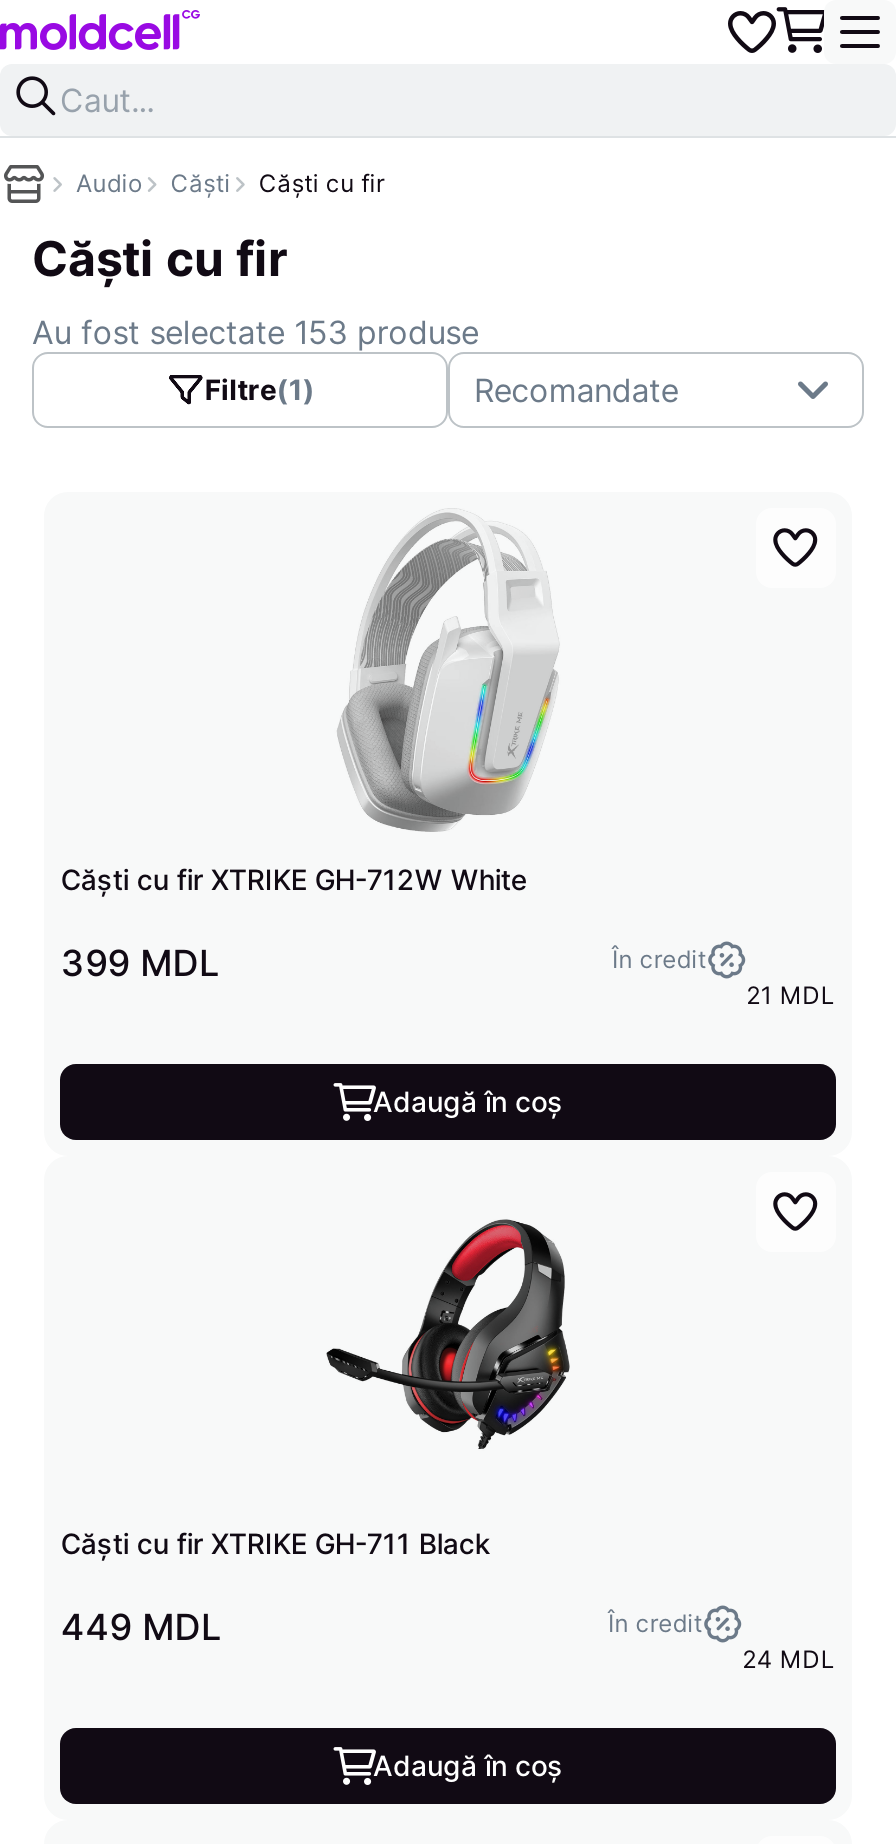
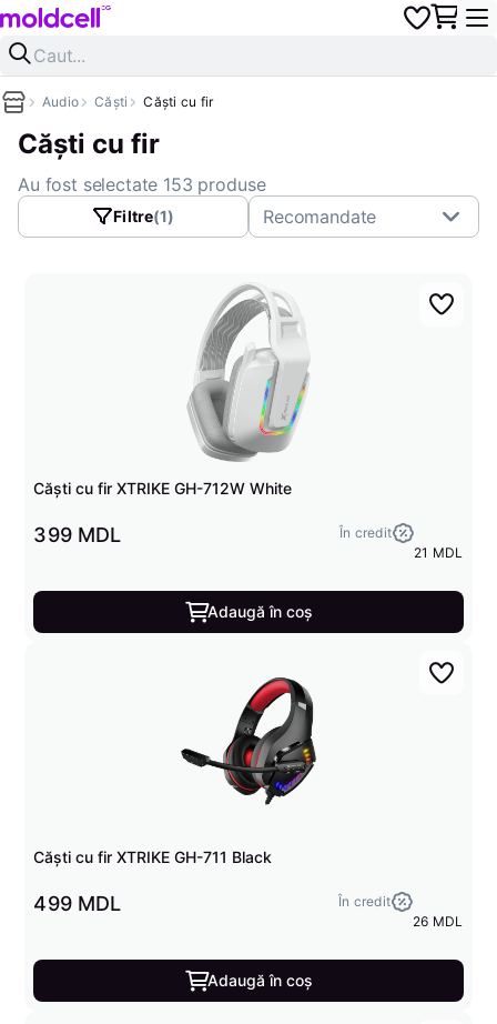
[61,1606,221,1648] 449 MDL -> [34,892,122,915] 499 MDL
[742,1644,835,1674] 24 MDL -> [413,913,463,930] 26 MDL

